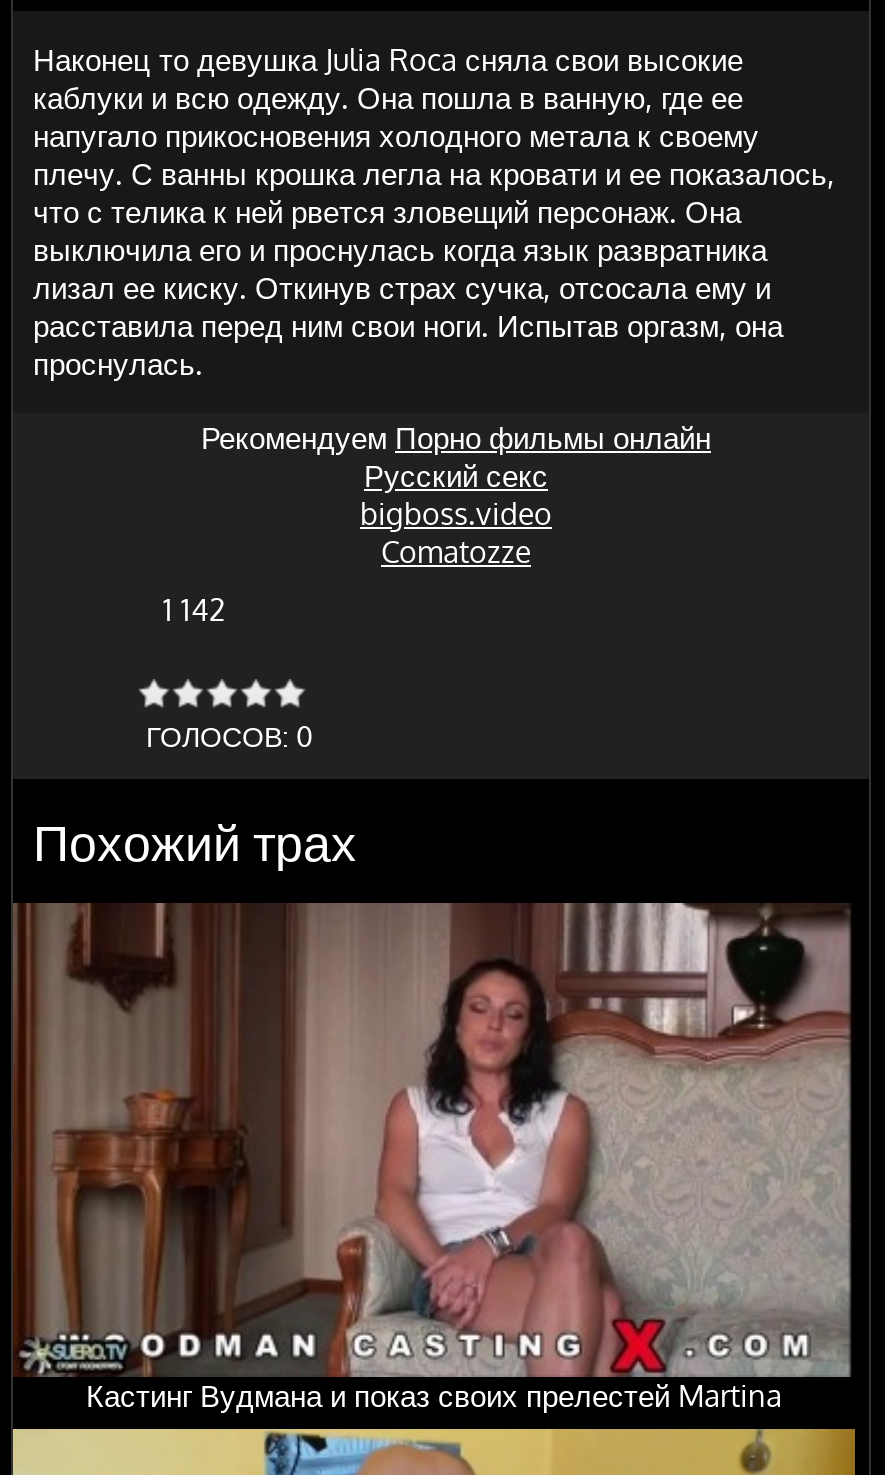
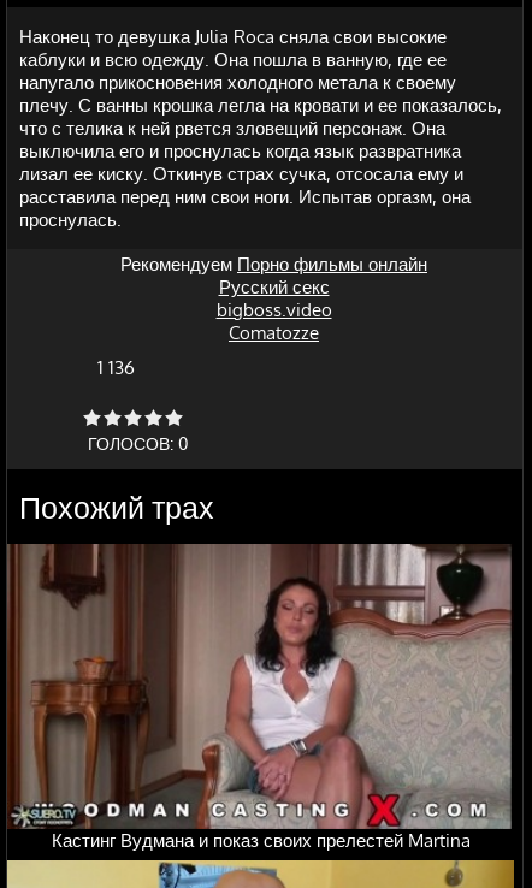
[163,591,225,629] 1 142 -> [97,356,135,379] 1 136

